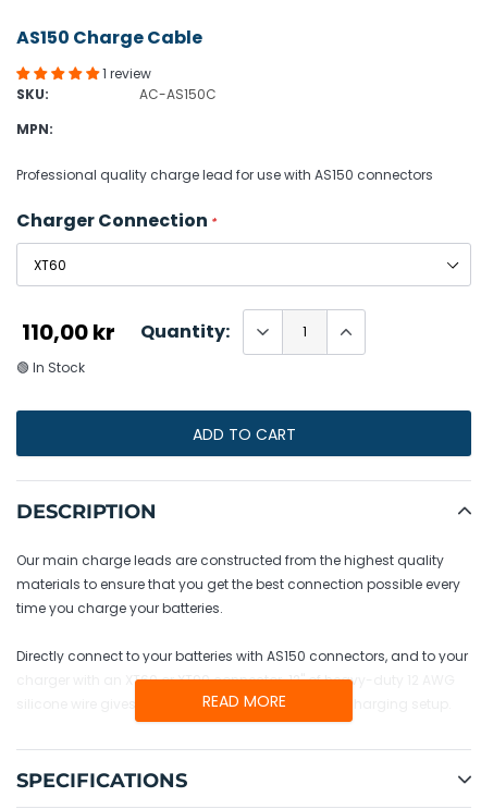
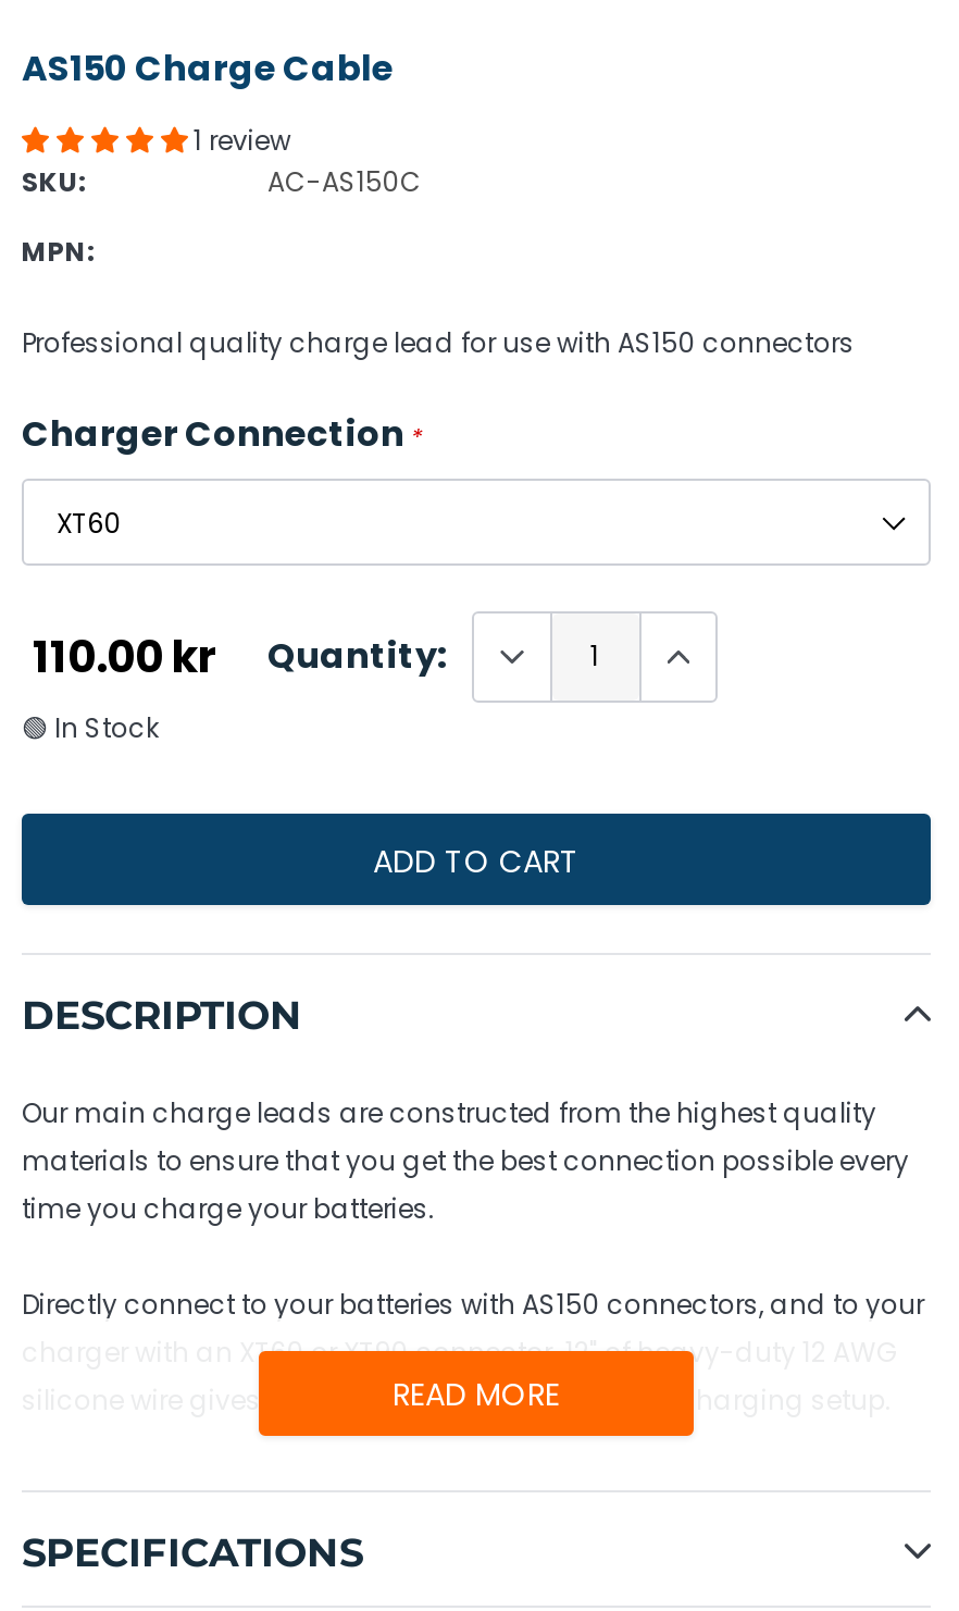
[22,317,230,347] 110,00 kr Quantity: -> [33,627,446,687] 110.00 kr Quantity:

